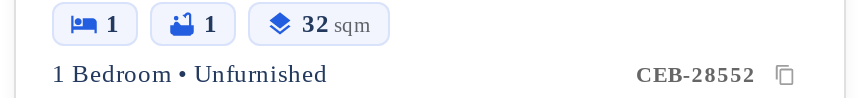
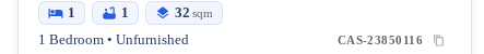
[636,62,756,86] CEB-28552 -> [337,34,423,47] CAS-23850116

